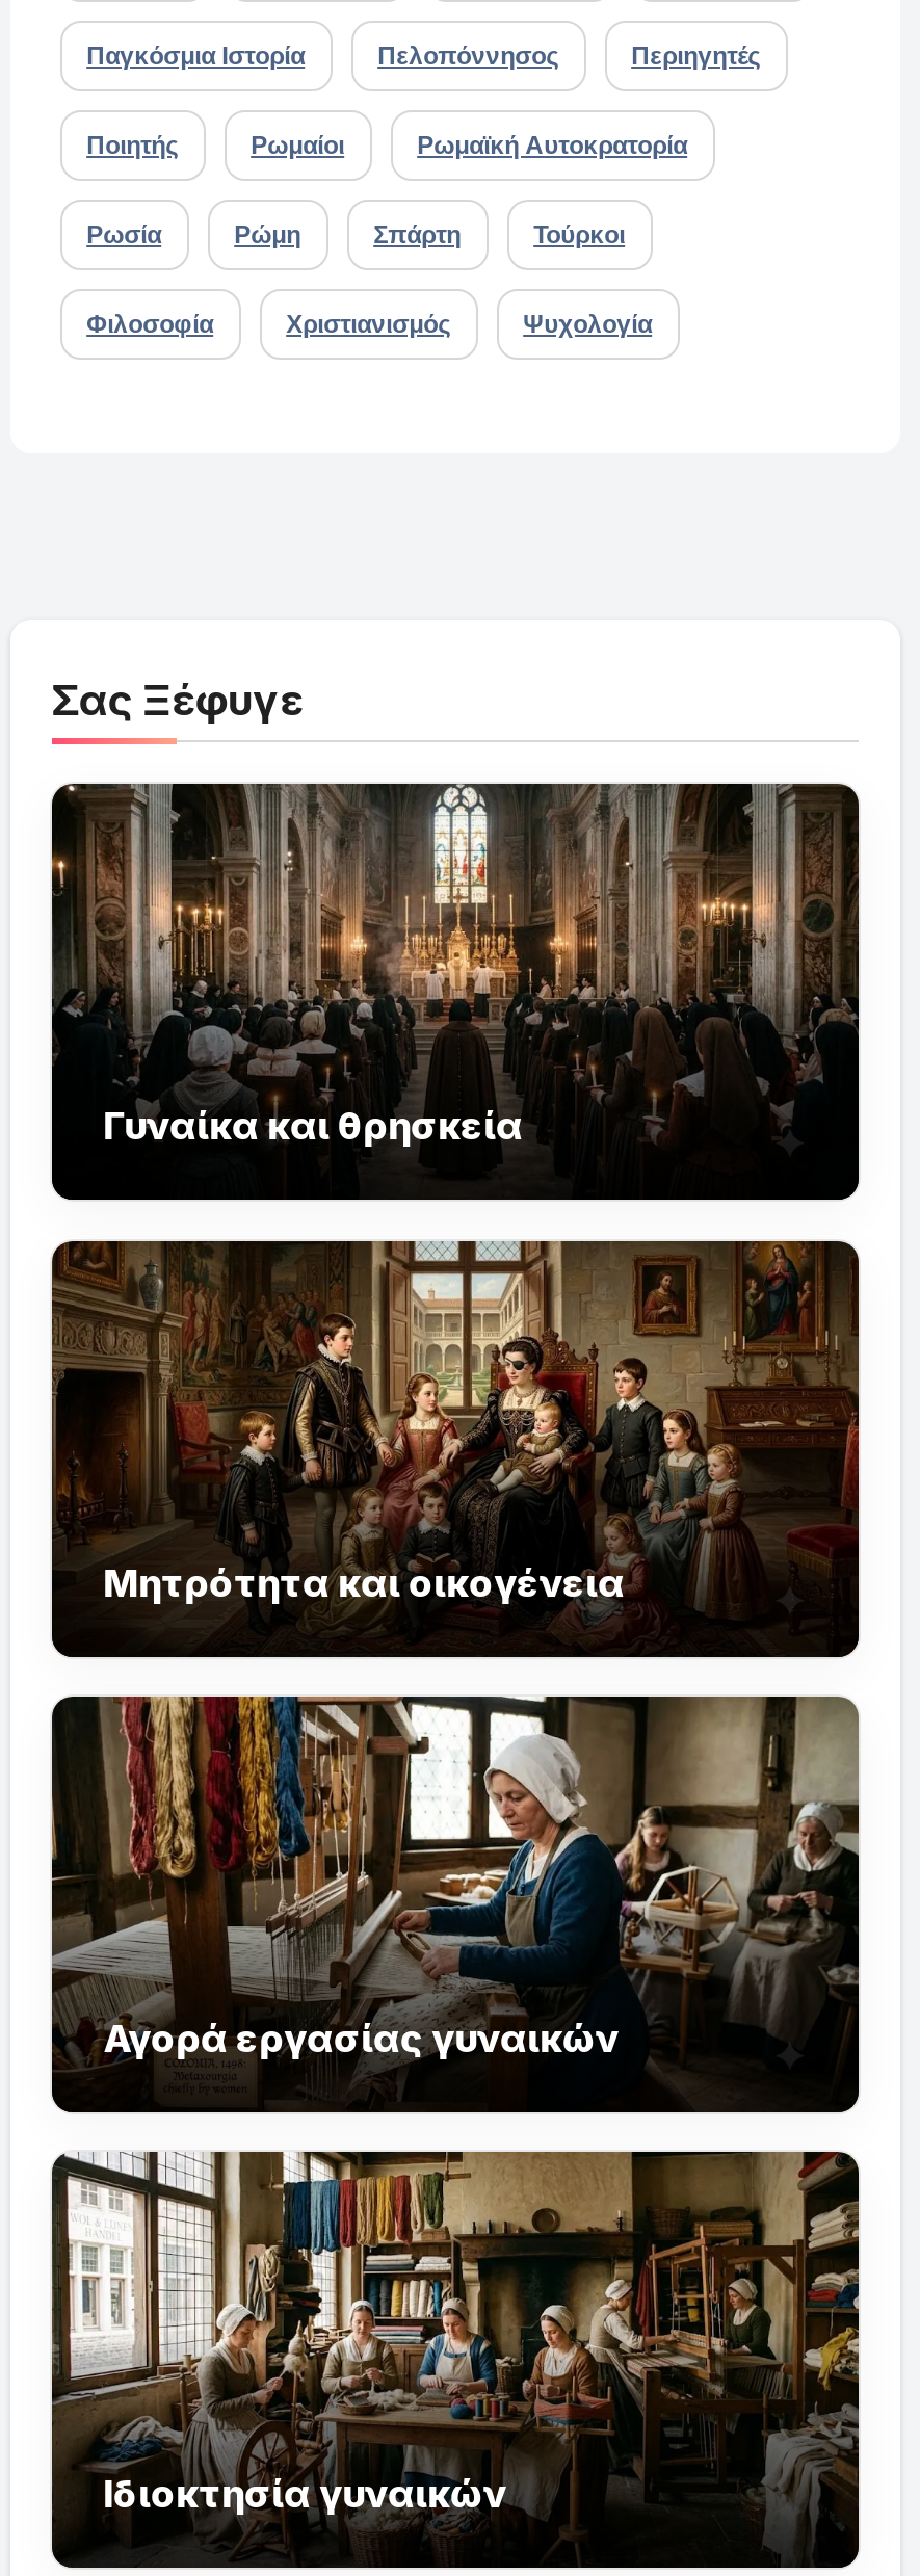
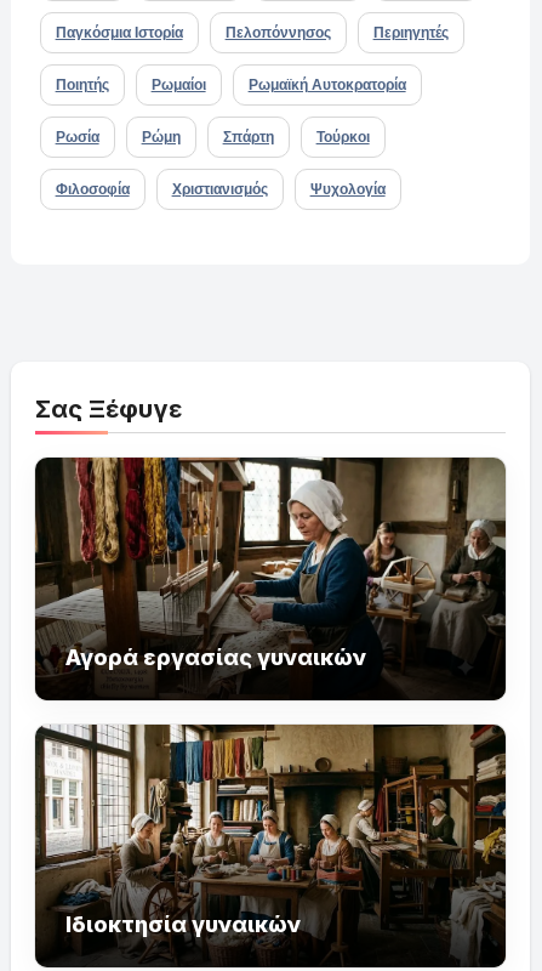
[50,782,859,1150] [image] | Γυναίκα και θρησκεία -> none
[52,1239,859,1638] [image] | Μητρότητα και οικογένεια -> none

